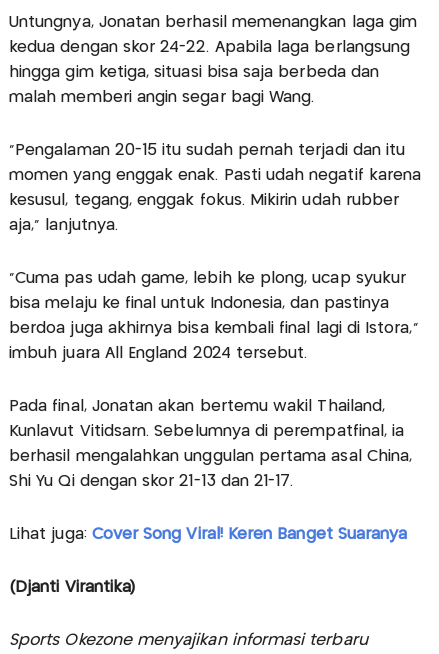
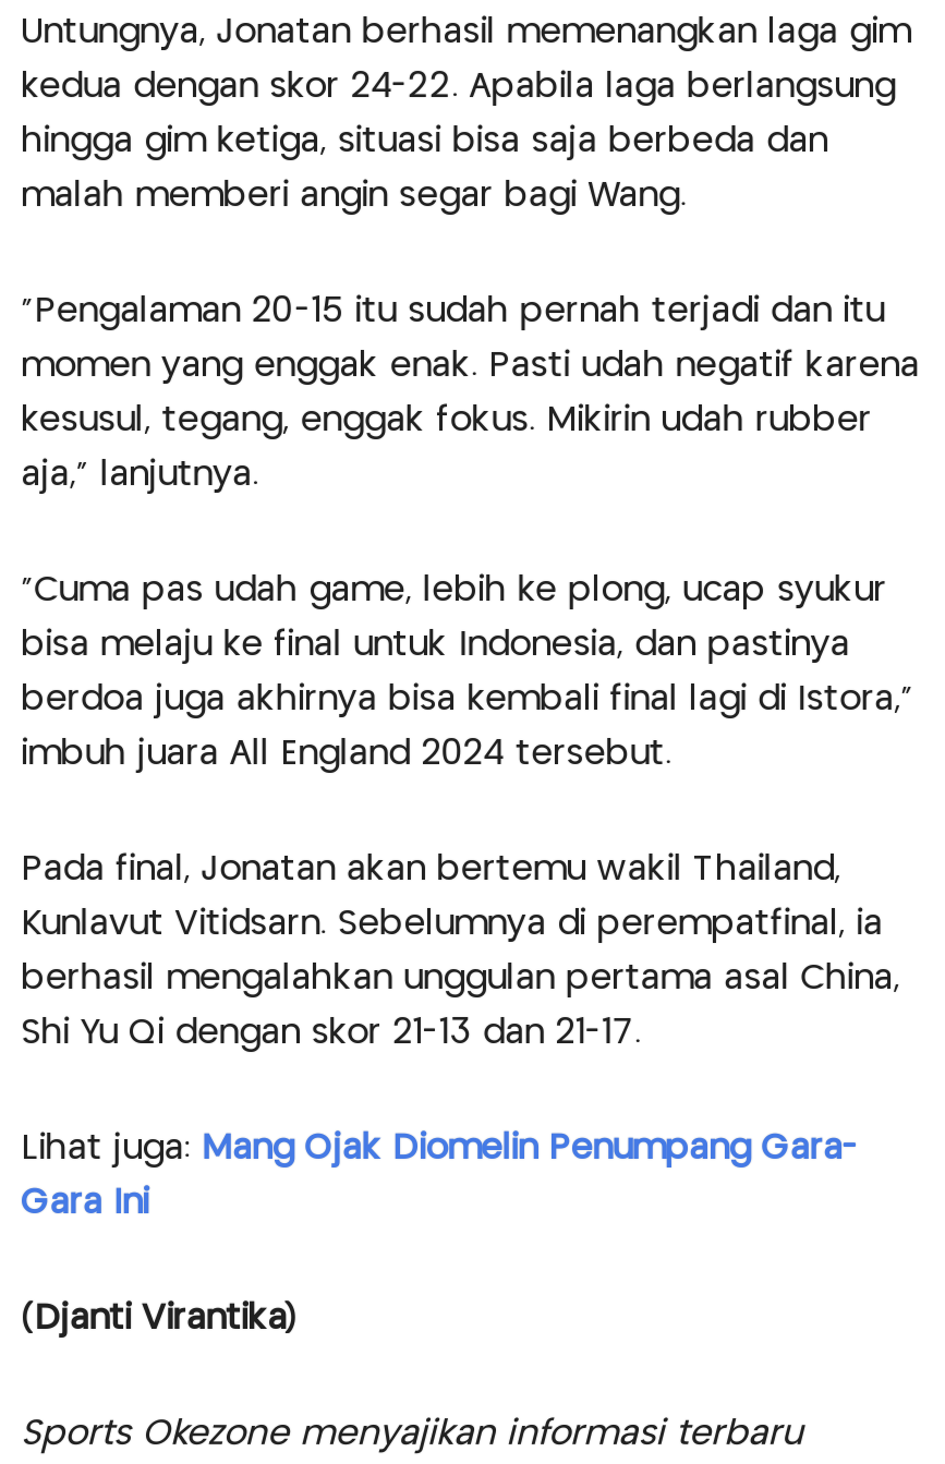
[9,527,407,542] Lihat juga: Cover Song Viral! Keren Banget Suaranya -> [21,1132,858,1219] Lihat juga: Mang Ojak Diomelin Penumpang Gara- | Gara Ini

